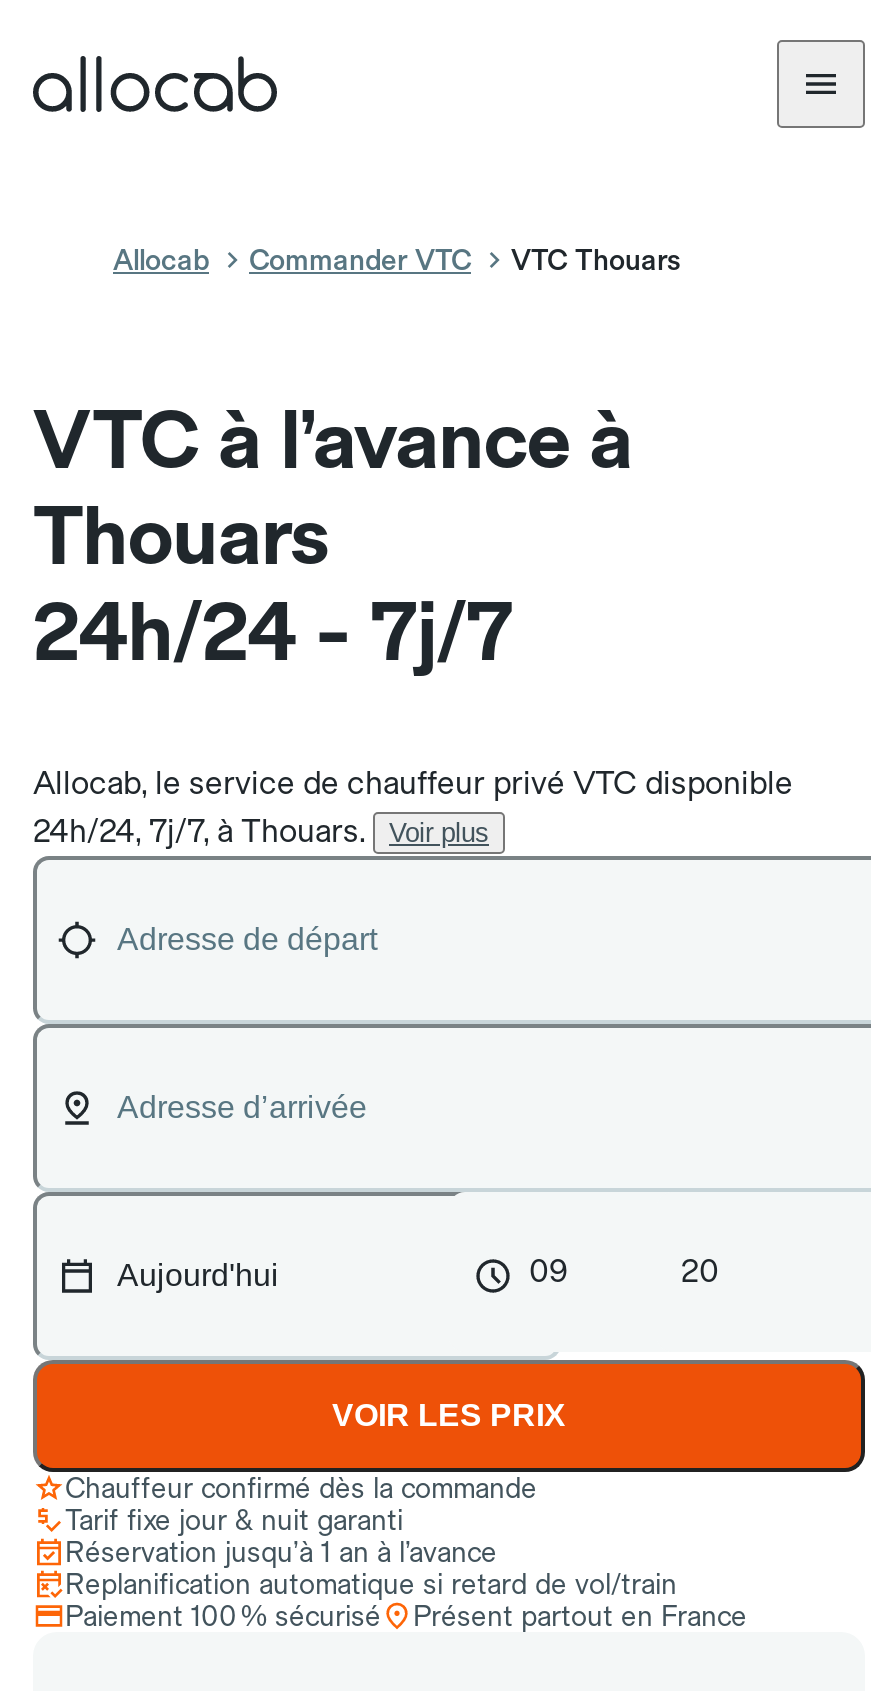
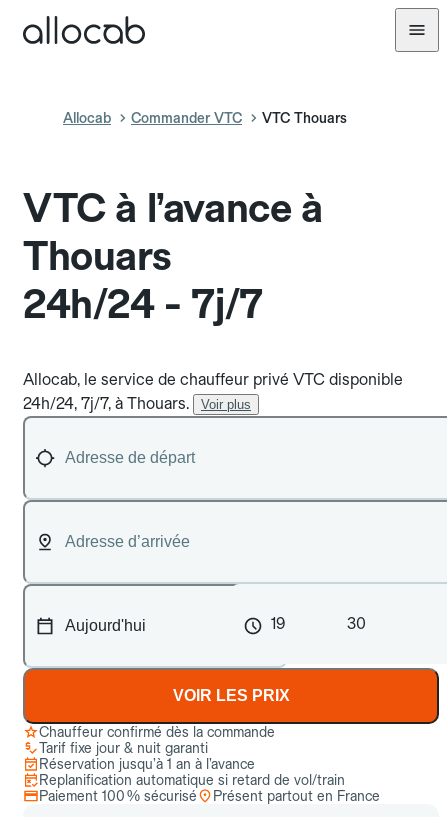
[529,1252,569,1290] 09 -> [271,614,286,633] 19
[681,1252,719,1290] 20 -> [347,614,366,633] 30

